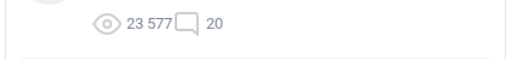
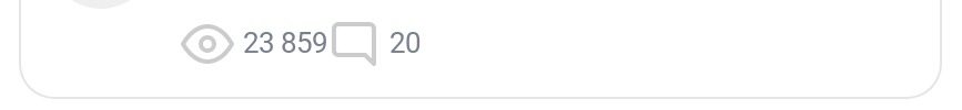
[126,14,223,32] 23 577 20 -> [243,26,421,59] 23 859 20

